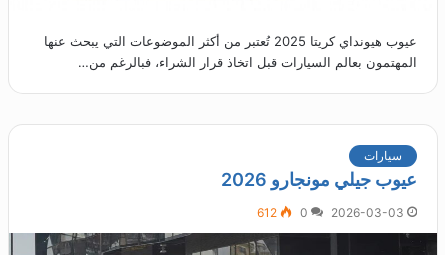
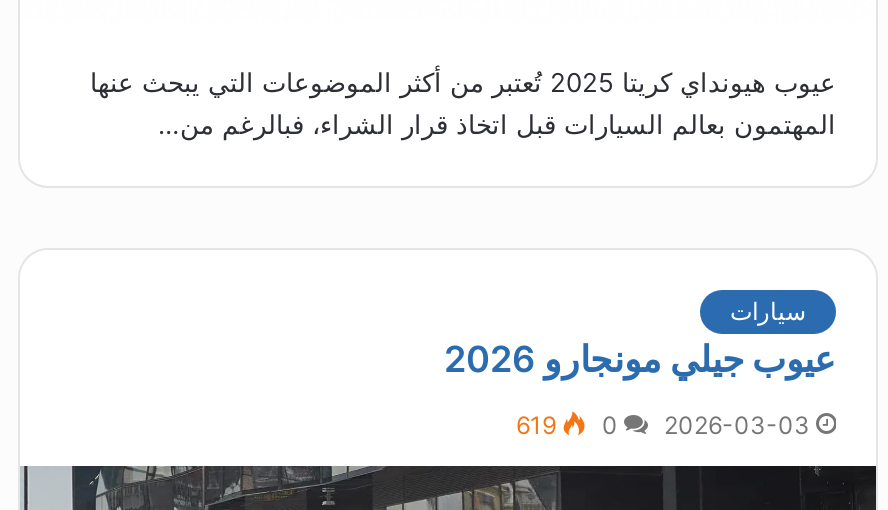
[257,205,404,220] 612 0 2026-03-03 -> [516,410,810,440] 619 0 2026-03-03

